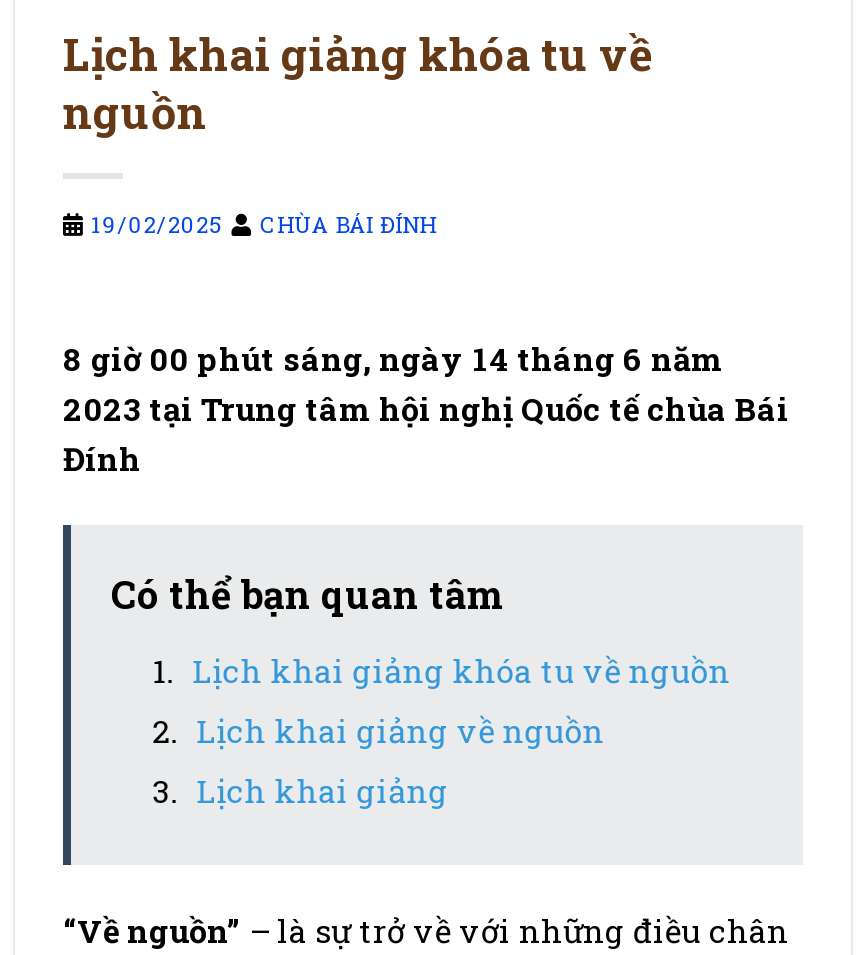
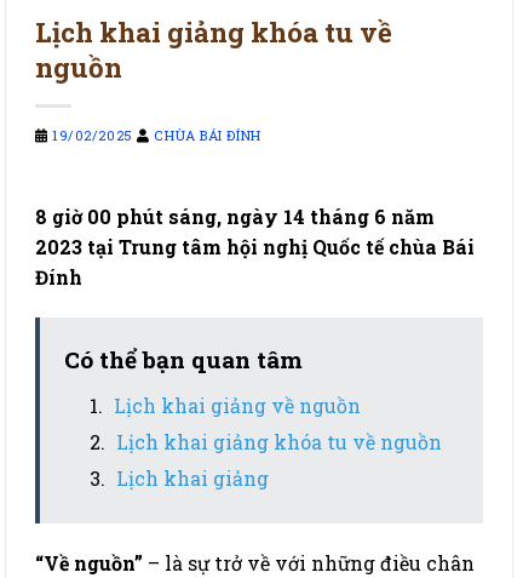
moved [193,648,731,690] -> [116,428,442,454]: Lịch khai giảng khóa tu về nguồn
moved [197,708,605,750] -> [114,392,361,418]: Lịch khai giảng về nguồn

